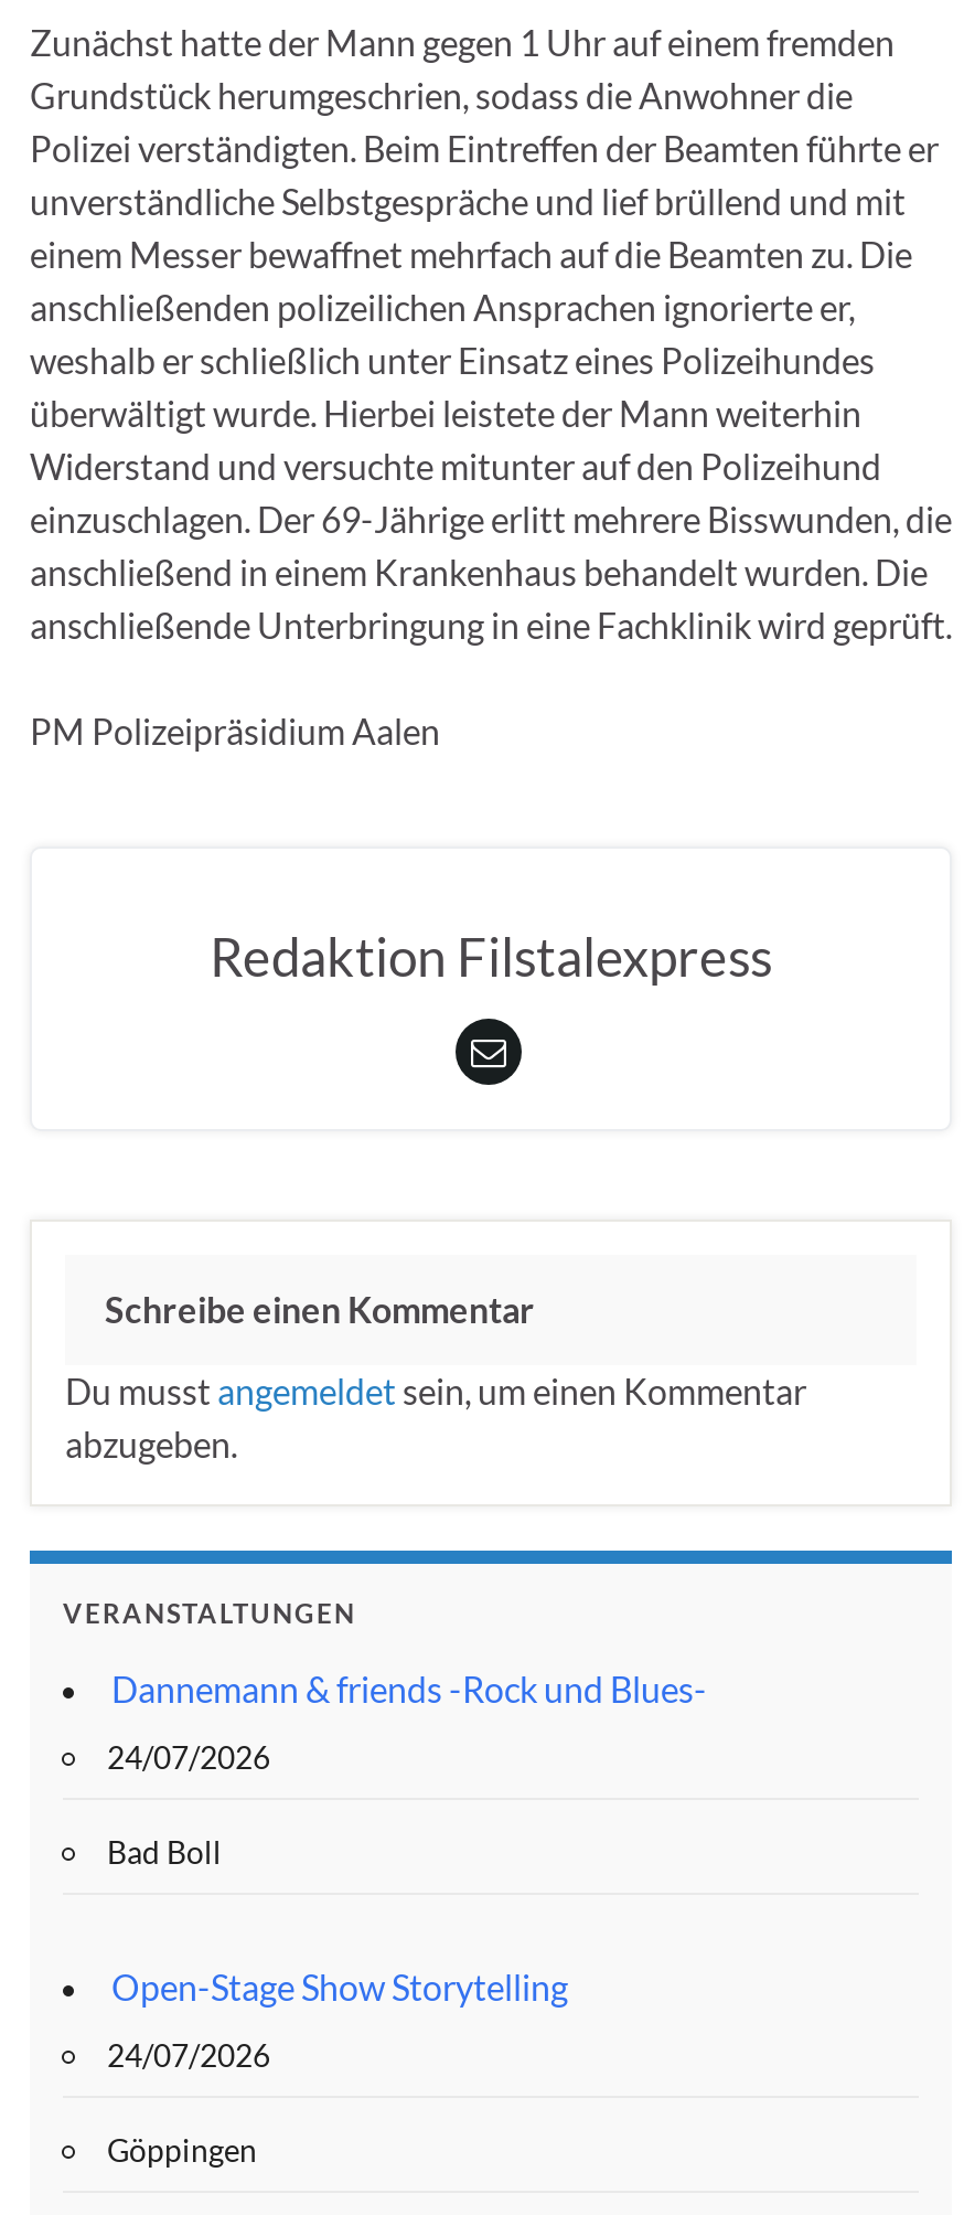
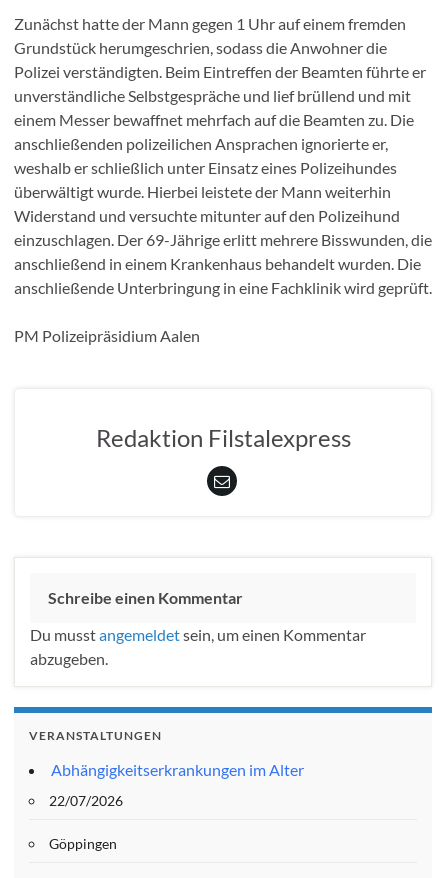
[107,1668,707,2074] Dannemann & friends -Rock und Blues- | 24/07/2026 | Bad Boll | Open-Stage Show Storytelling | 24/07/2026 -> [49,760,304,809] Abhängigkeitserkrankungen im Alter | 22/07/2026

